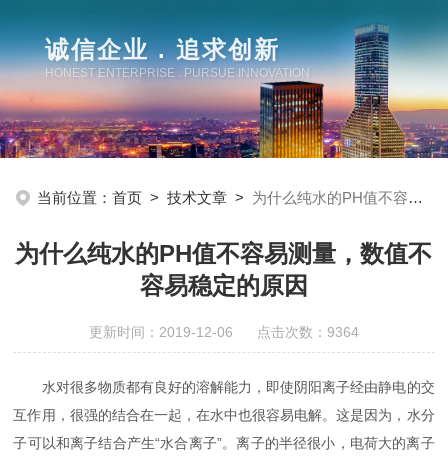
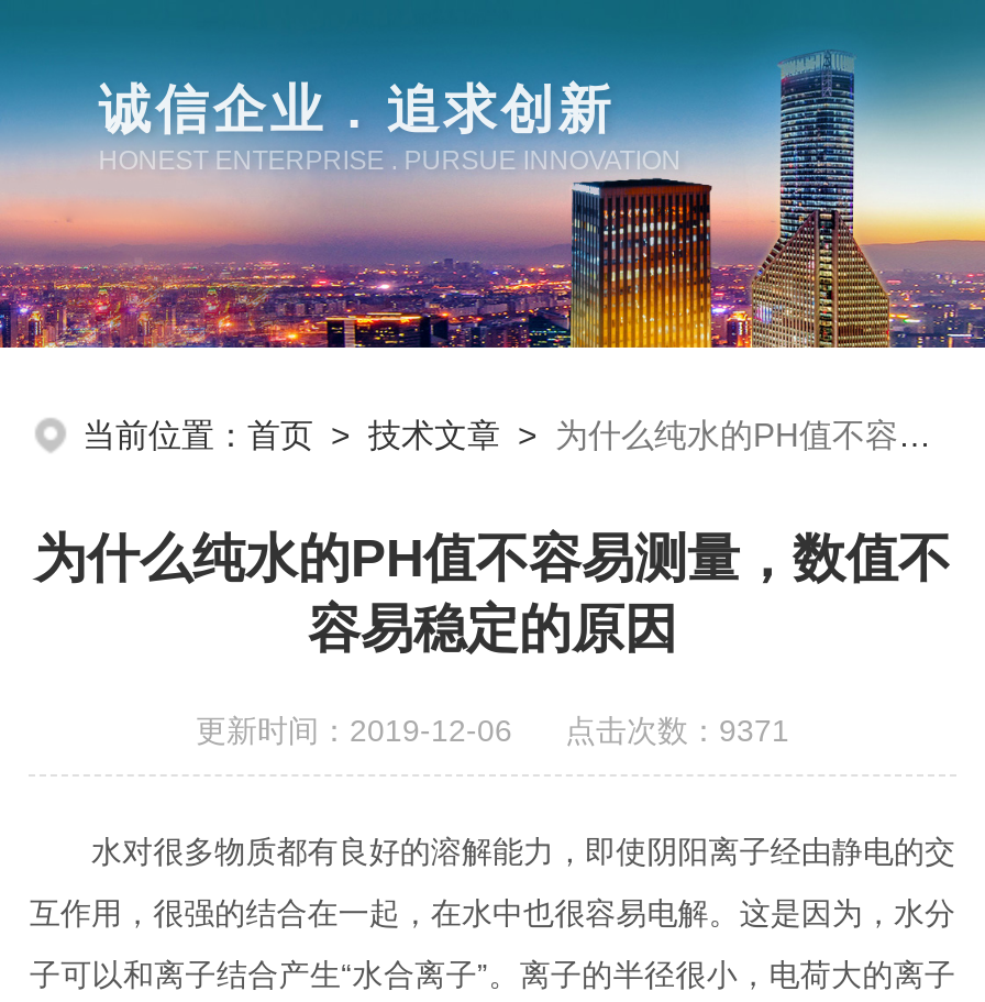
[89,324,359,340] 更新时间：2019-12-06 点击次数：9364 -> [196,713,789,748] 更新时间：2019-12-06 点击次数：9371

